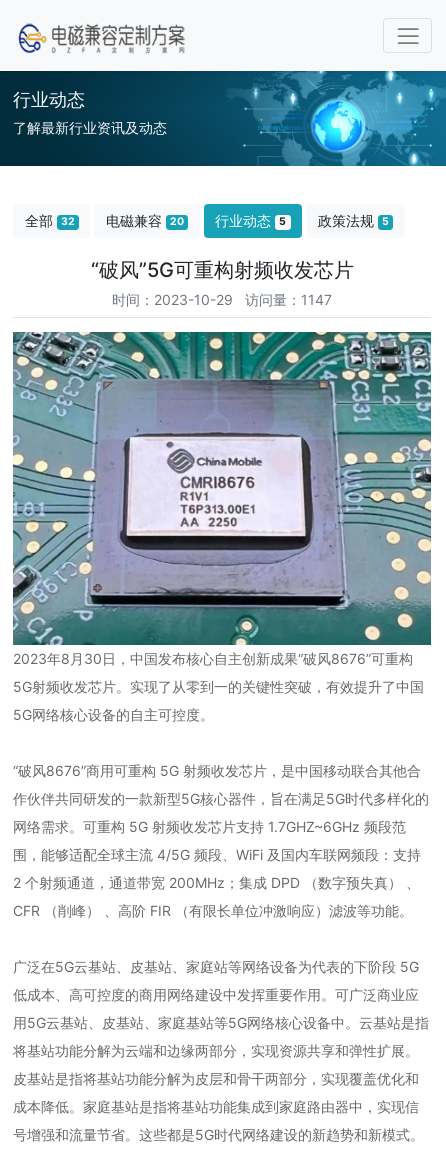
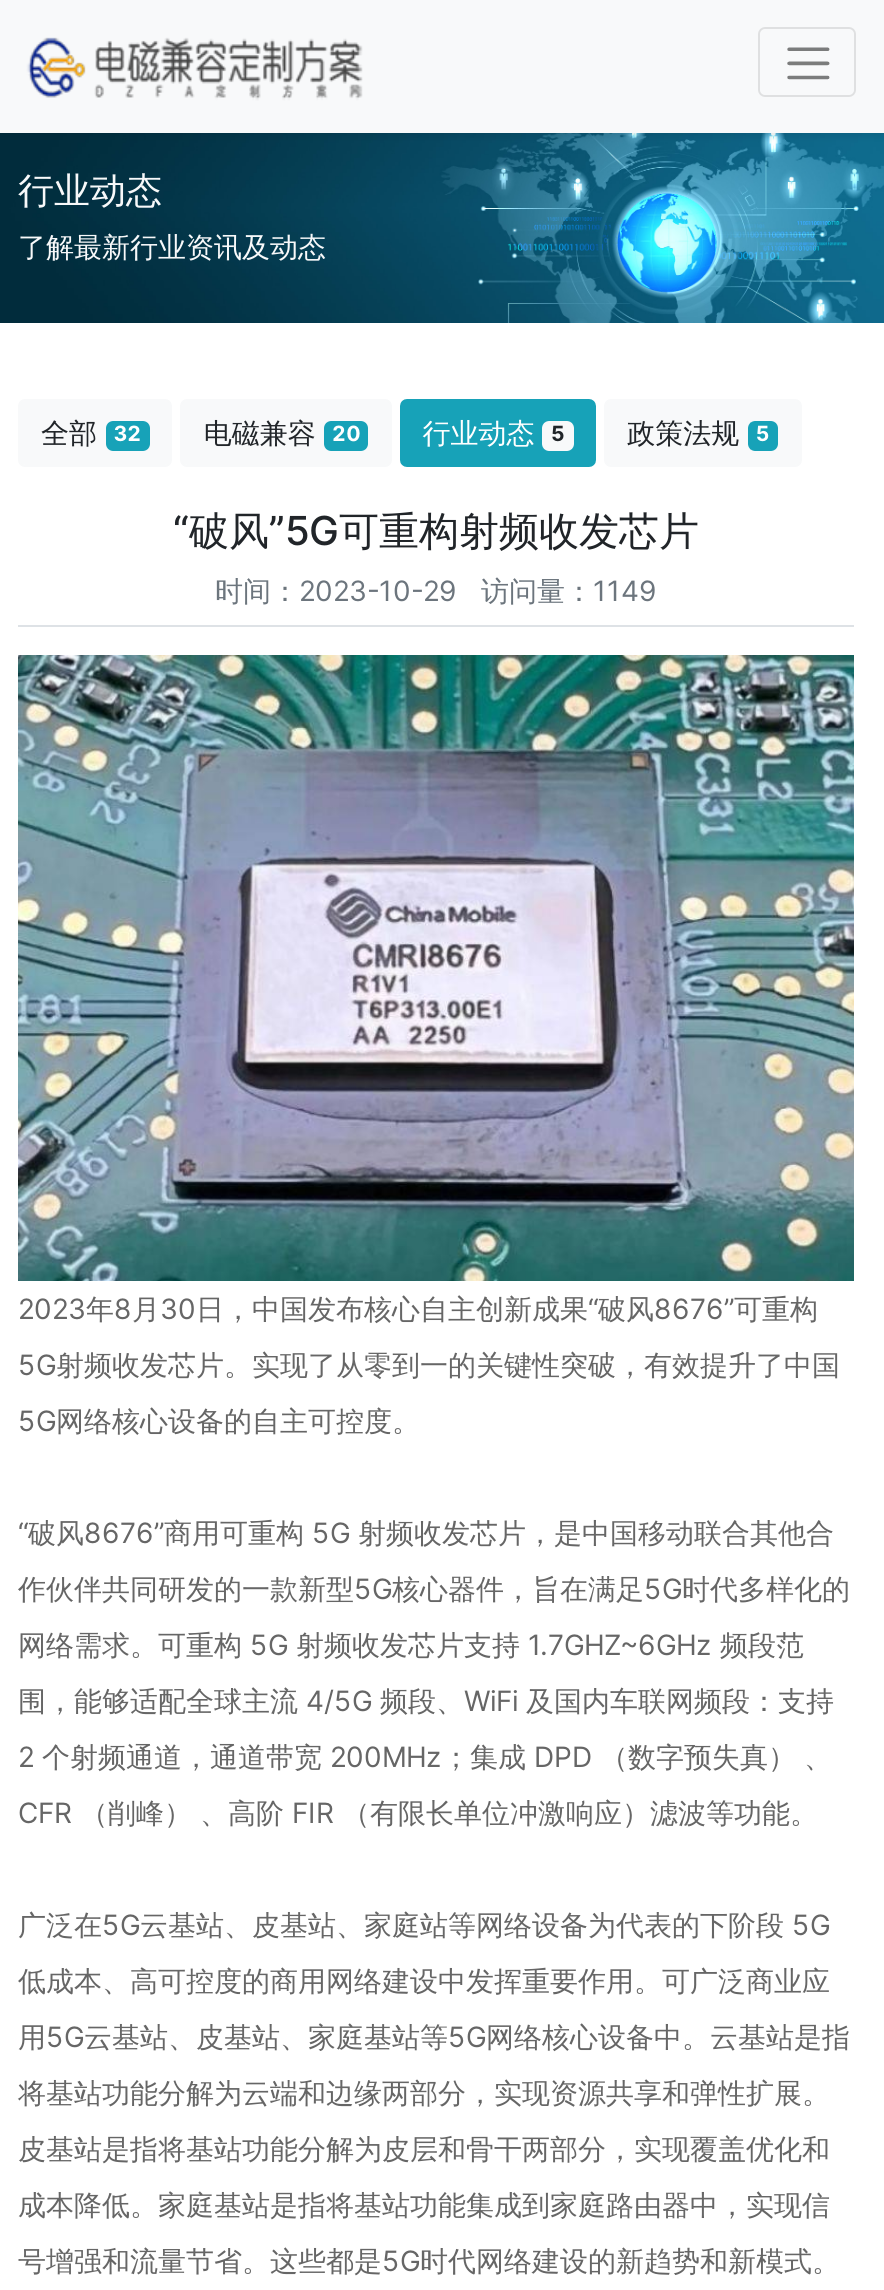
[112,290,332,307] 时间：2023-10-29 访问量：1147 -> [215,572,657,606] 时间：2023-10-29 访问量：1149

